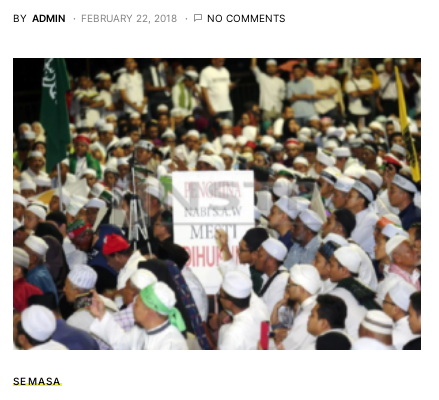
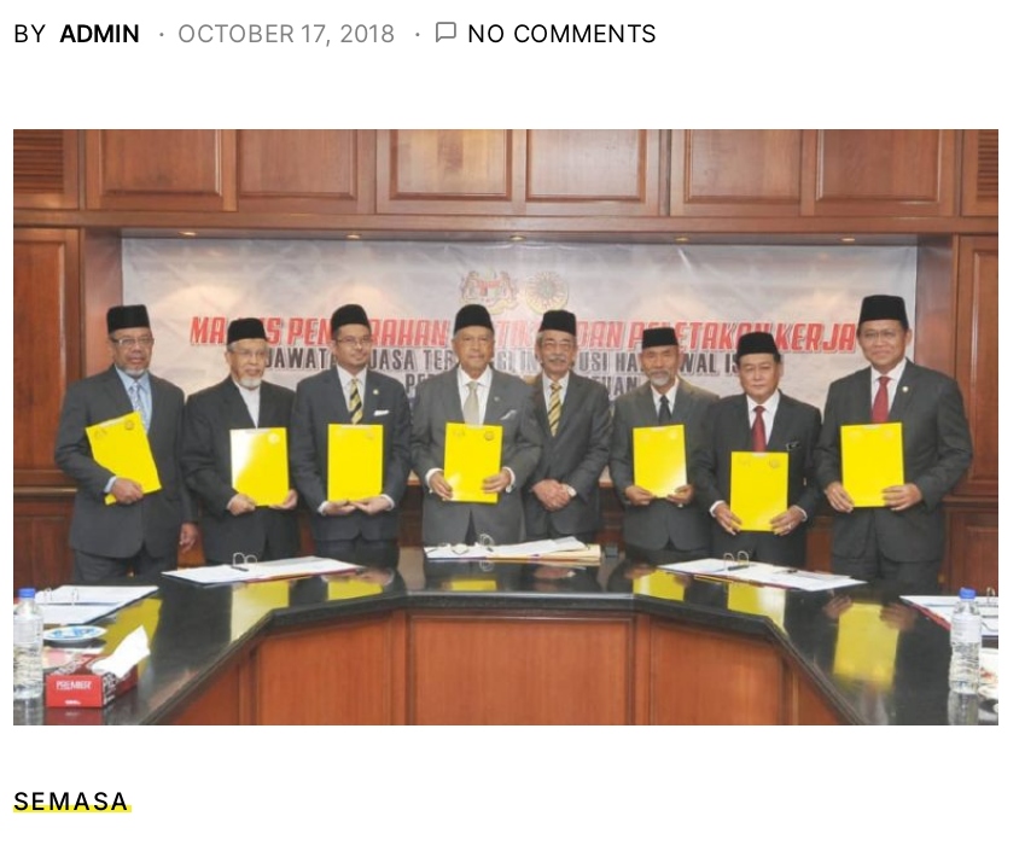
[13,12,177,24] BY ADMIN FEBRUARY 22, 2018 -> [13,17,395,46] BY ADMIN OCTOBER 17, 2018
[12,57,422,351] [image] -> [11,127,1001,728] [image]

